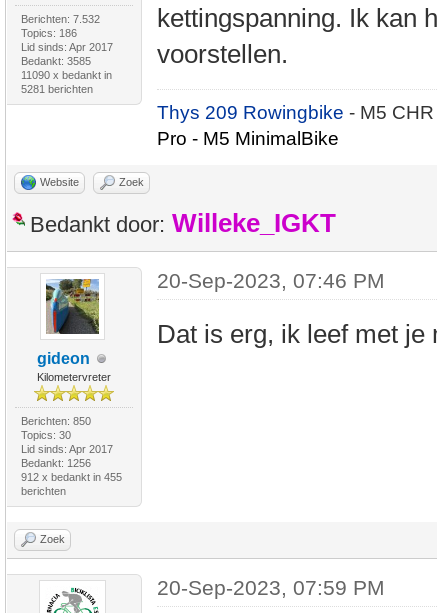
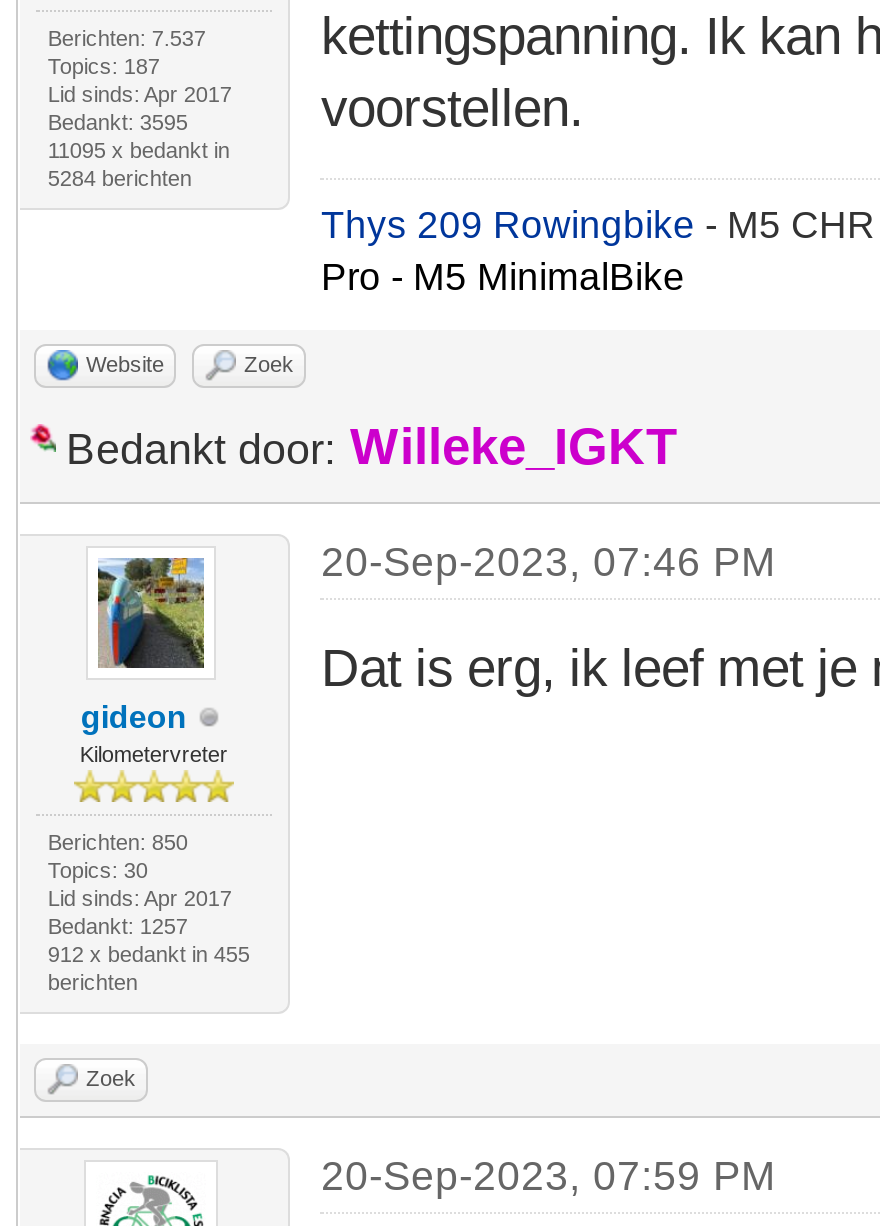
[21,13,100,25] Berichten: 7.532 -> [48,26,206,50] Berichten: 7.537
[21,27,77,39] Topics: 186 -> [48,54,160,78] Topics: 187
[21,55,91,67] Bedankt: 3585 -> [48,110,188,134] Bedankt: 3595
[21,69,112,81] 11090 x bedankt in -> [48,138,230,162] 11095 x bedankt in
[21,83,93,95] 5281 berichten -> [48,166,192,190] 5284 berichten
[21,457,91,469] Bedankt: 1256 -> [48,914,188,938] Bedankt: 1257

